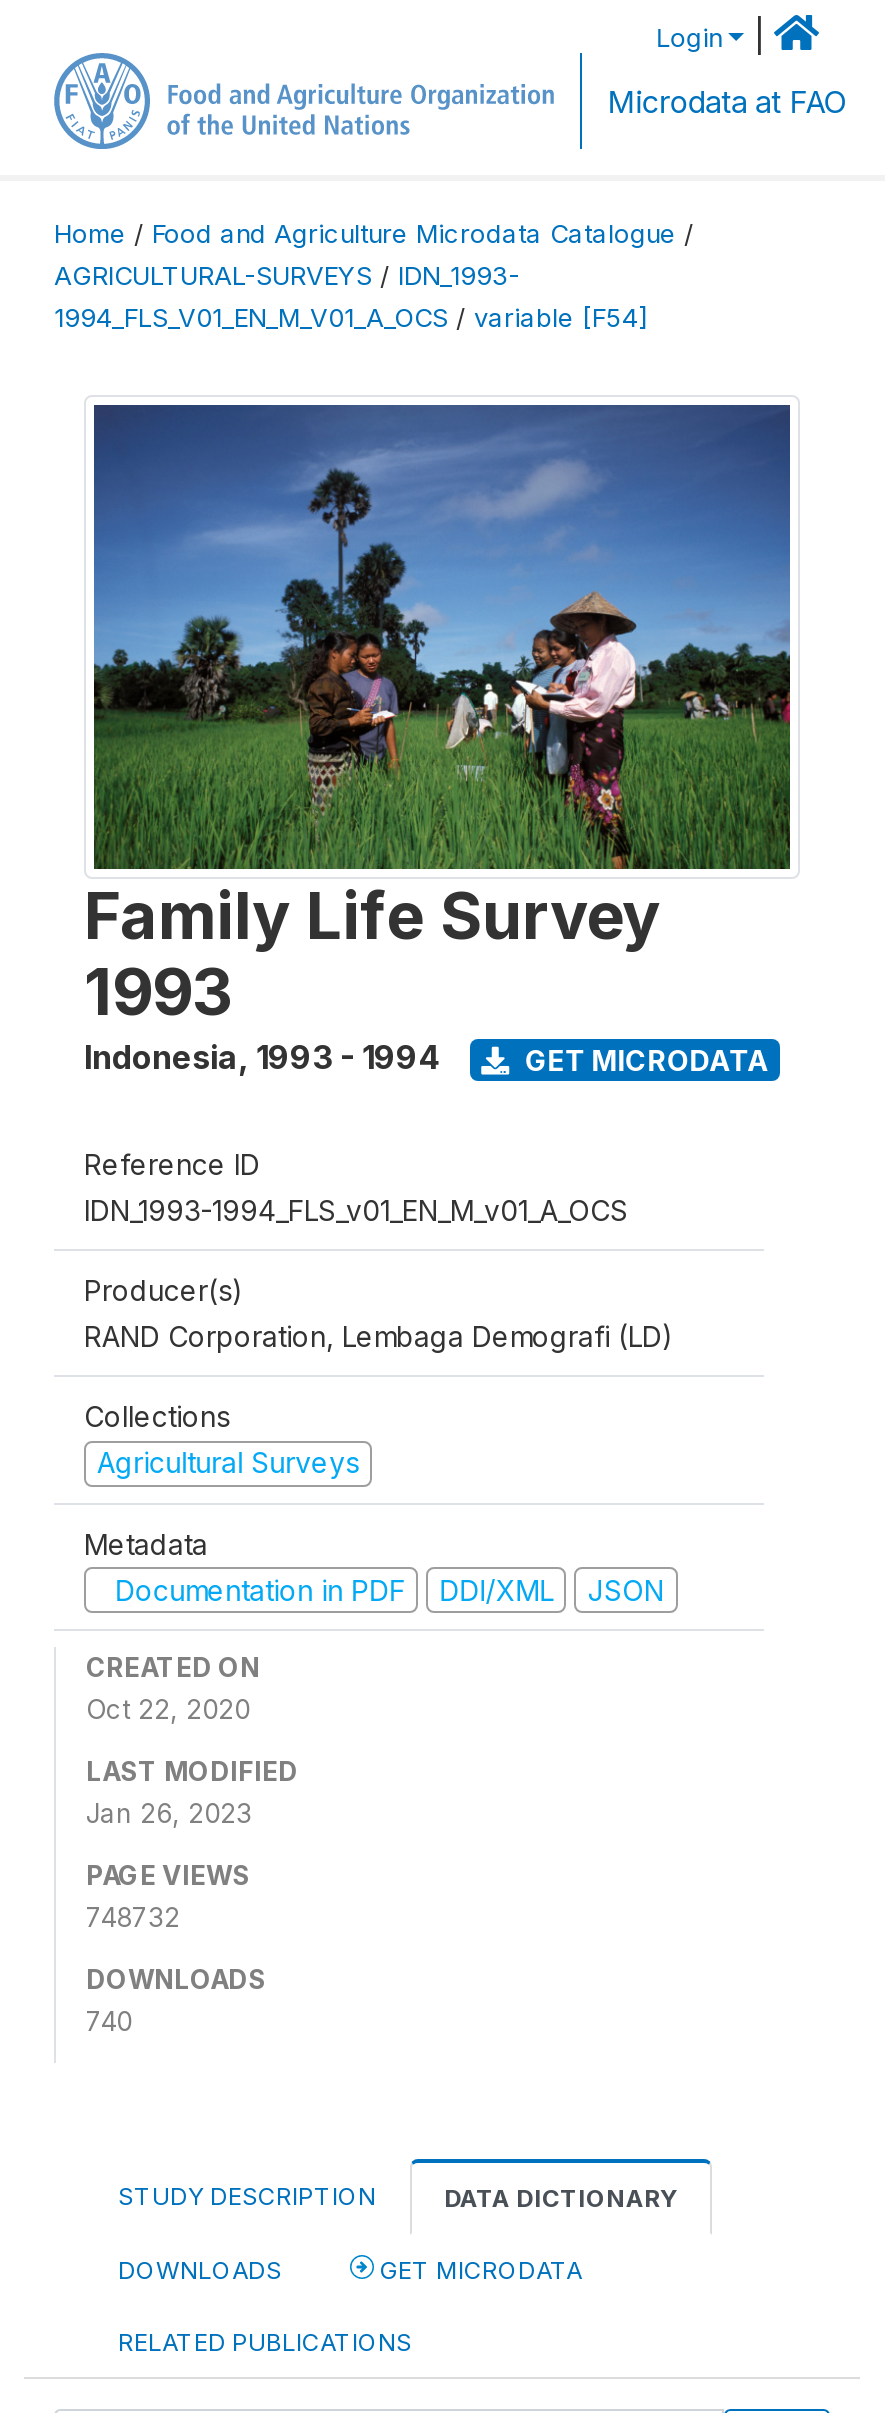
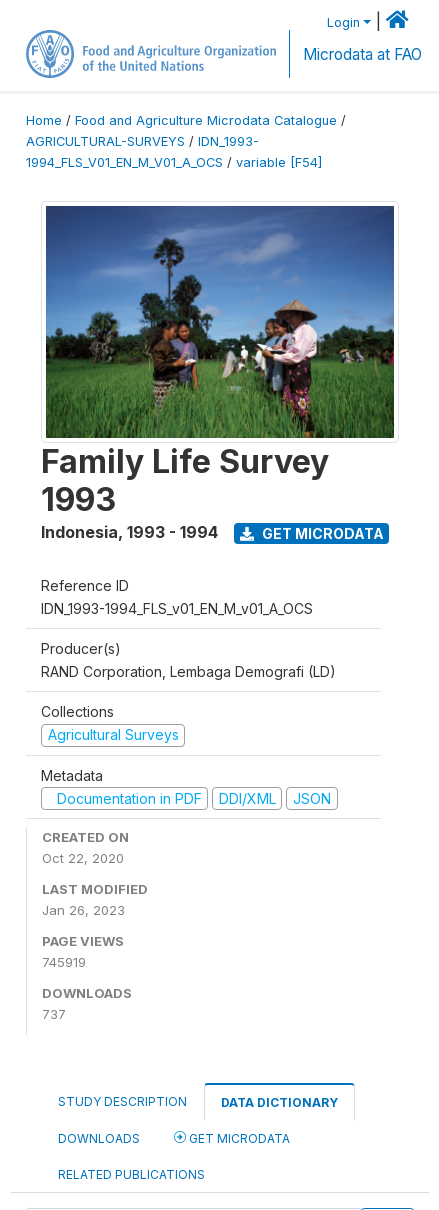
[86,1901,180,1933] 748732 -> [42,954,86,970] 745919
[86,2005,132,2037] 740 -> [42,1006,66,1022] 737

